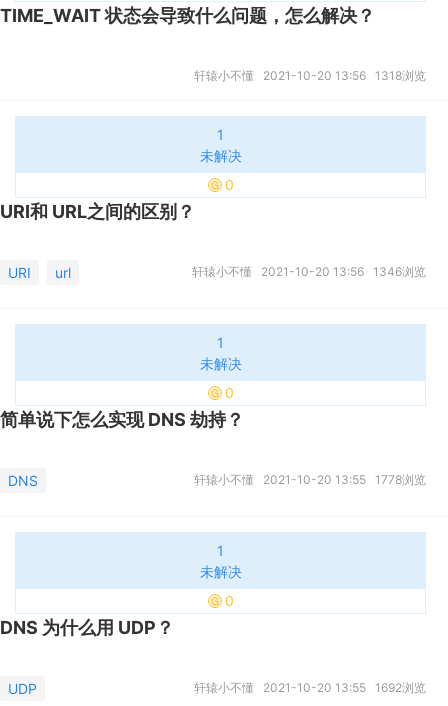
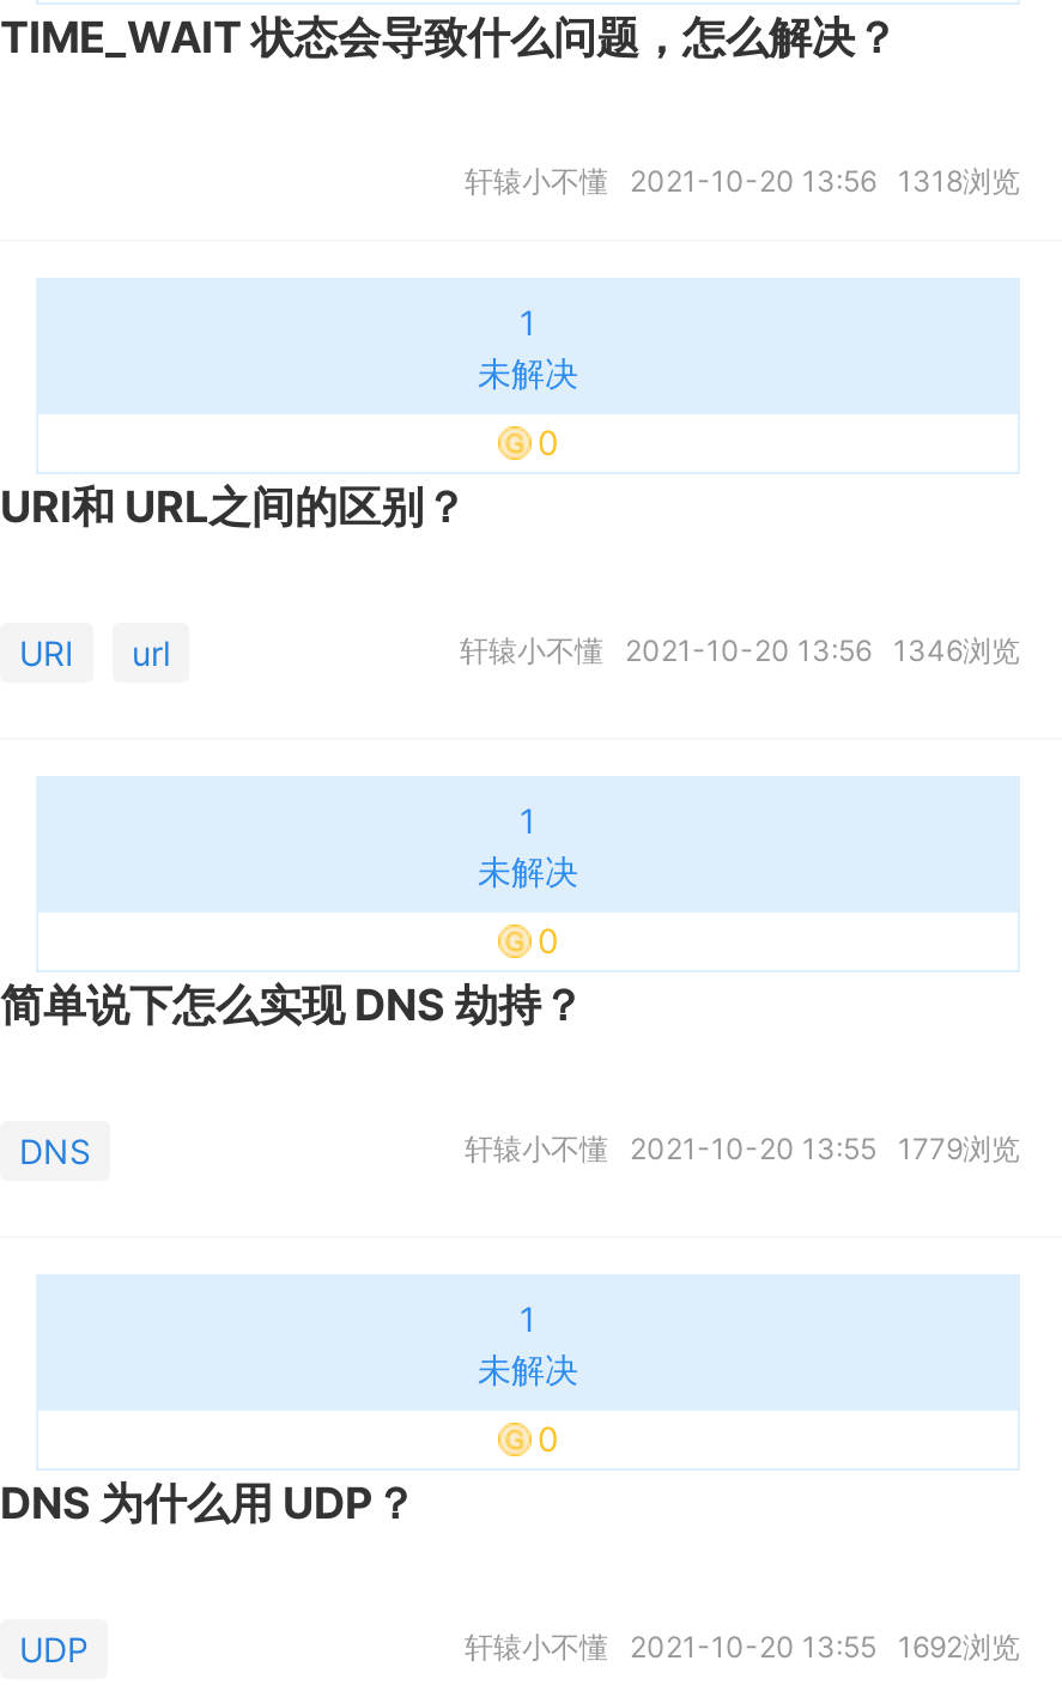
[194,472,426,487] 轩辕小不懂 2021-10-20 13:55 1778浏览 -> [465,1131,1020,1166] 轩辕小不懂 2021-10-20 13:55 1779浏览

